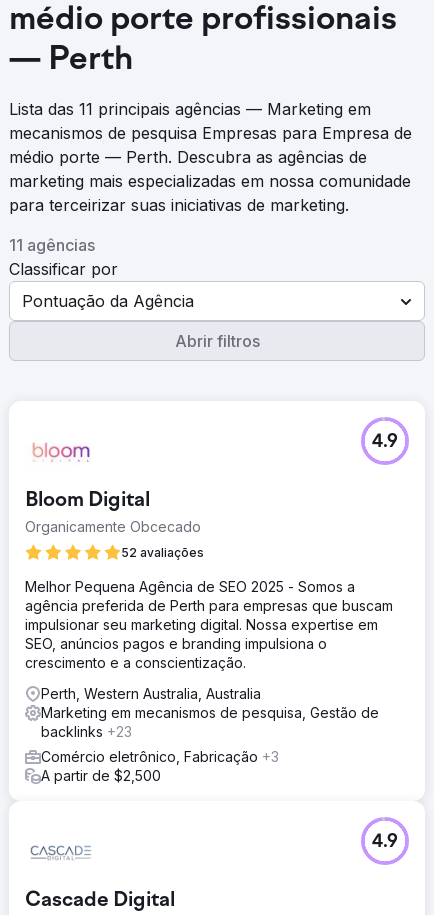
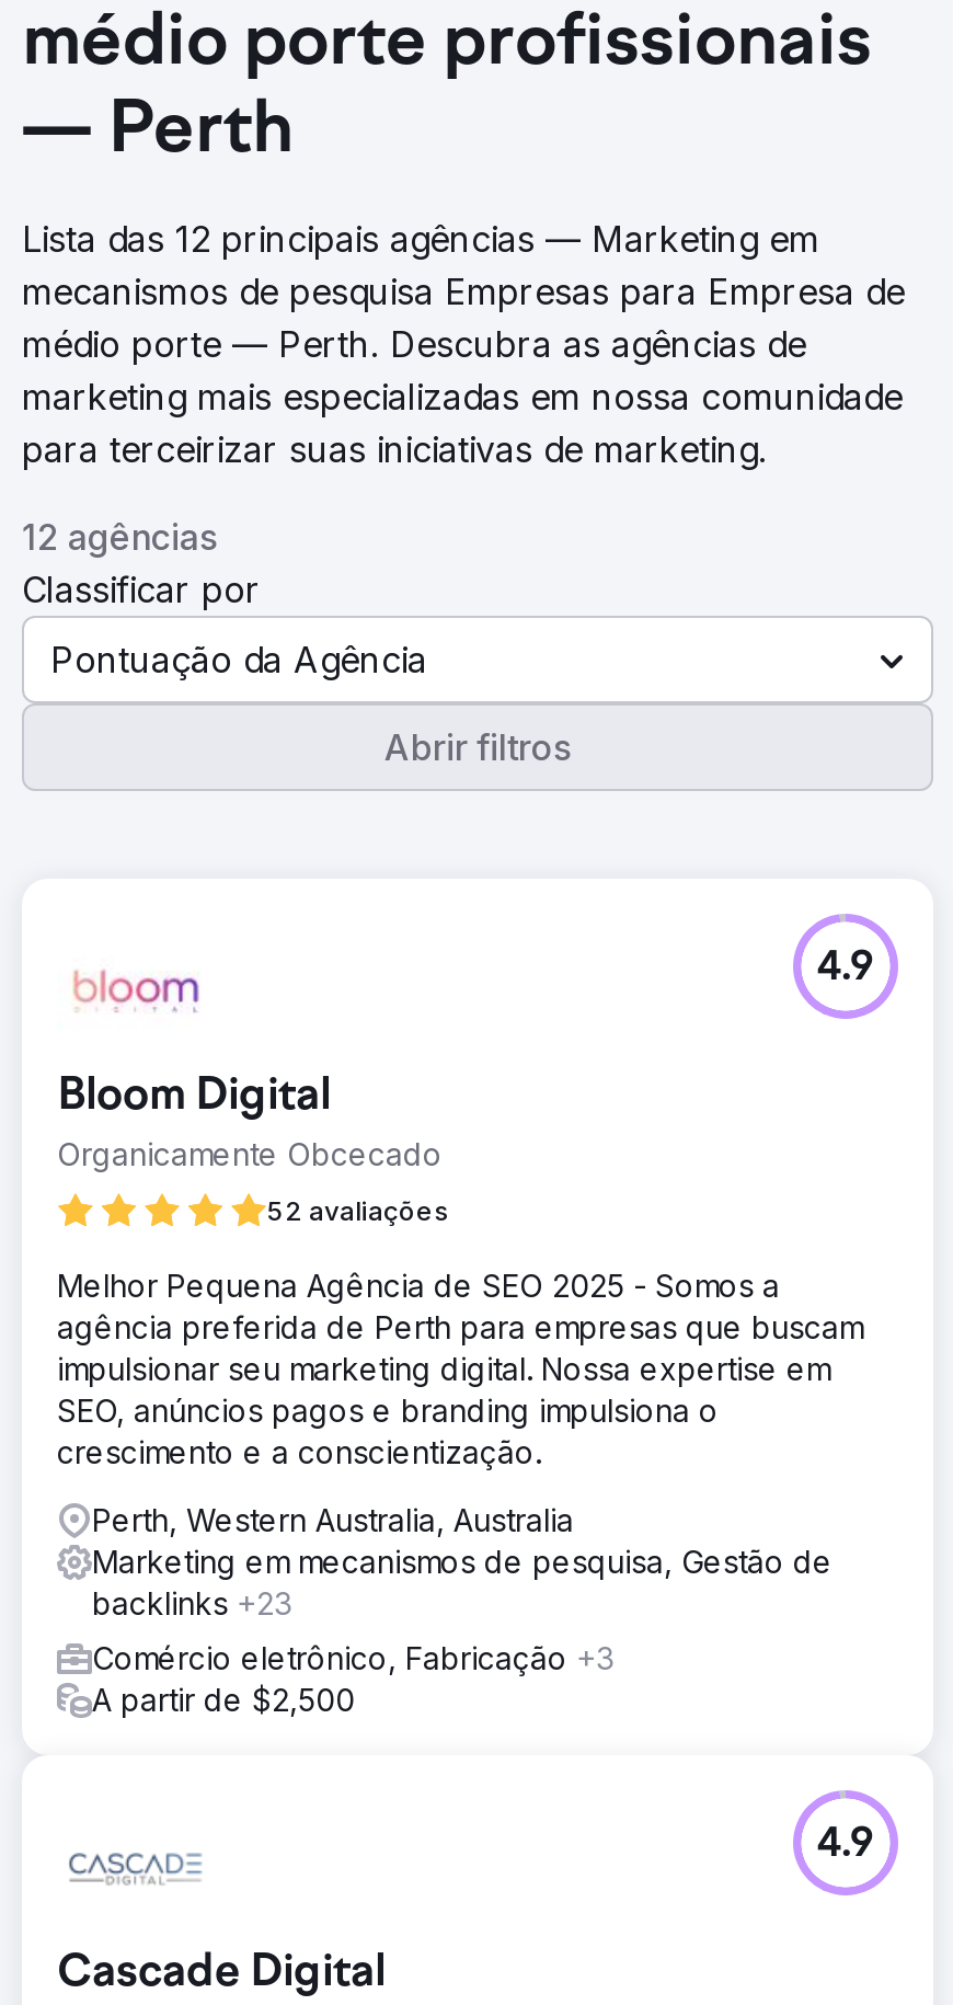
[9,99,371,119] Lista das 11 principais agências — Marketing em -> [22,217,819,261] Lista das 12 principais agências — Marketing em
[9,235,95,255] 11 agências -> [22,515,217,559] 12 agências

